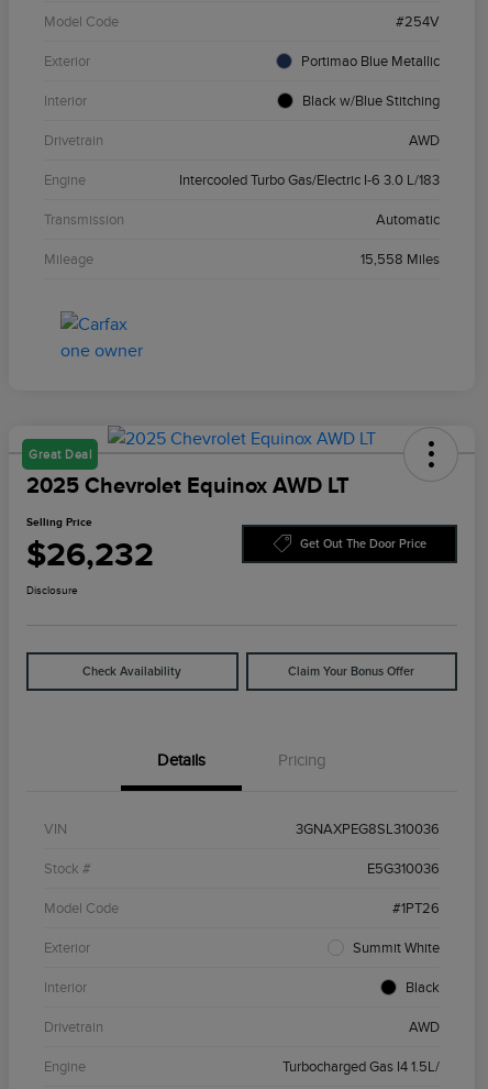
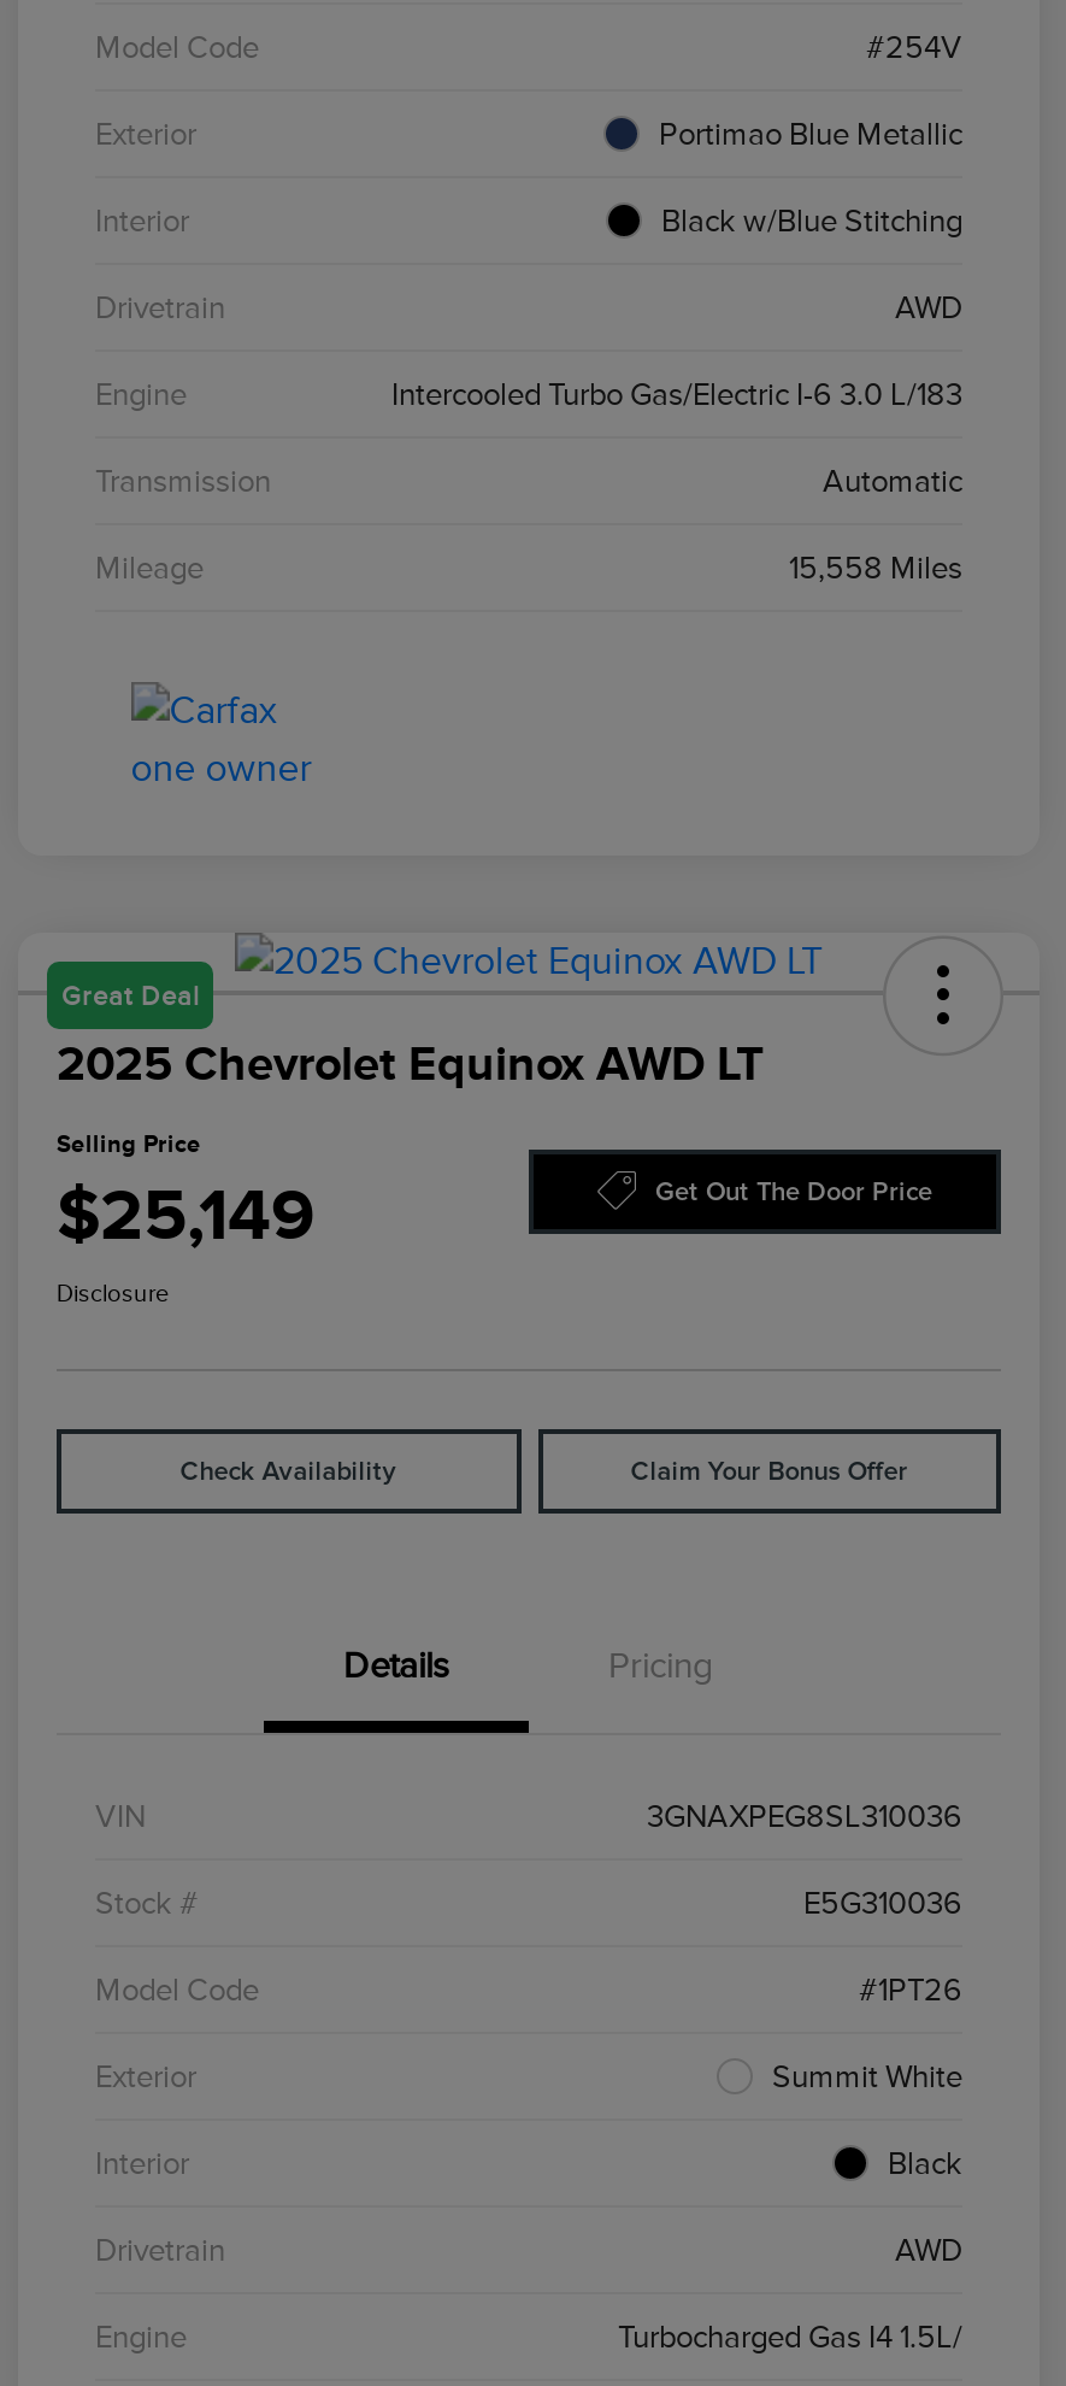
[26,536,154,574] $26,232 -> [57,1175,314,1257] $25,149

